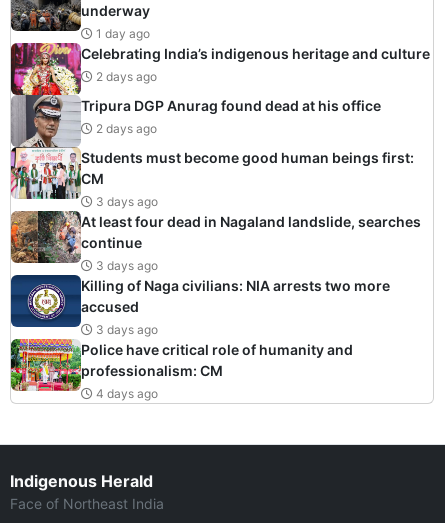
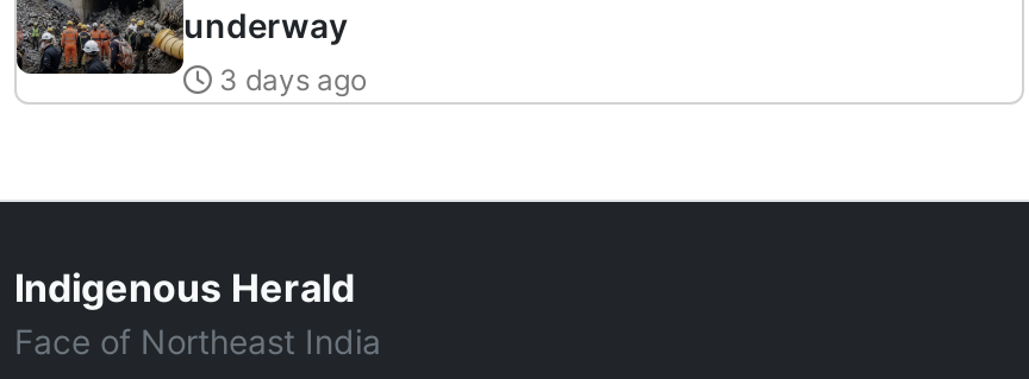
[10,26,430,200] [image] | 1 day ago | Celebrating India’s indigenous heritage and culture | 2 days ago | Tripura DGP Anurag found dead at his office | 2 days ago | Students must become good human beings first: | CM -> none
[10,210,421,401] [image] | At least four dead in Nagaland landslide, searches | continue | 3 days ago | Killing of Naga civilians: NIA arrests two more | accused | 3 days ago | Police have critical role of humanity and | professionalism: CM | 4 days ago -> none

